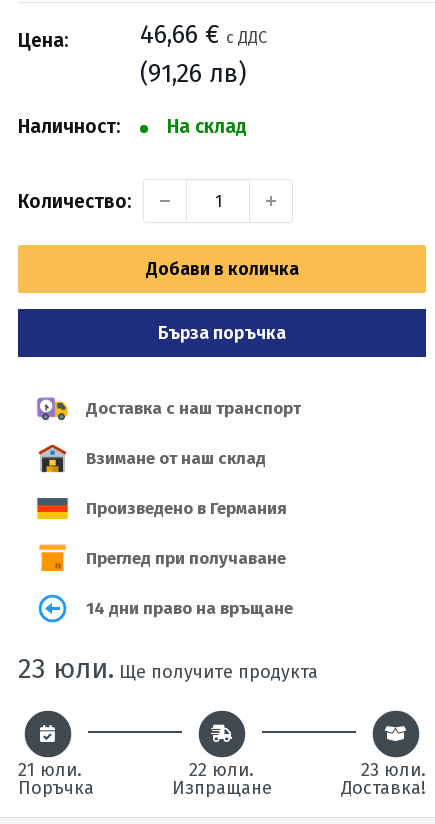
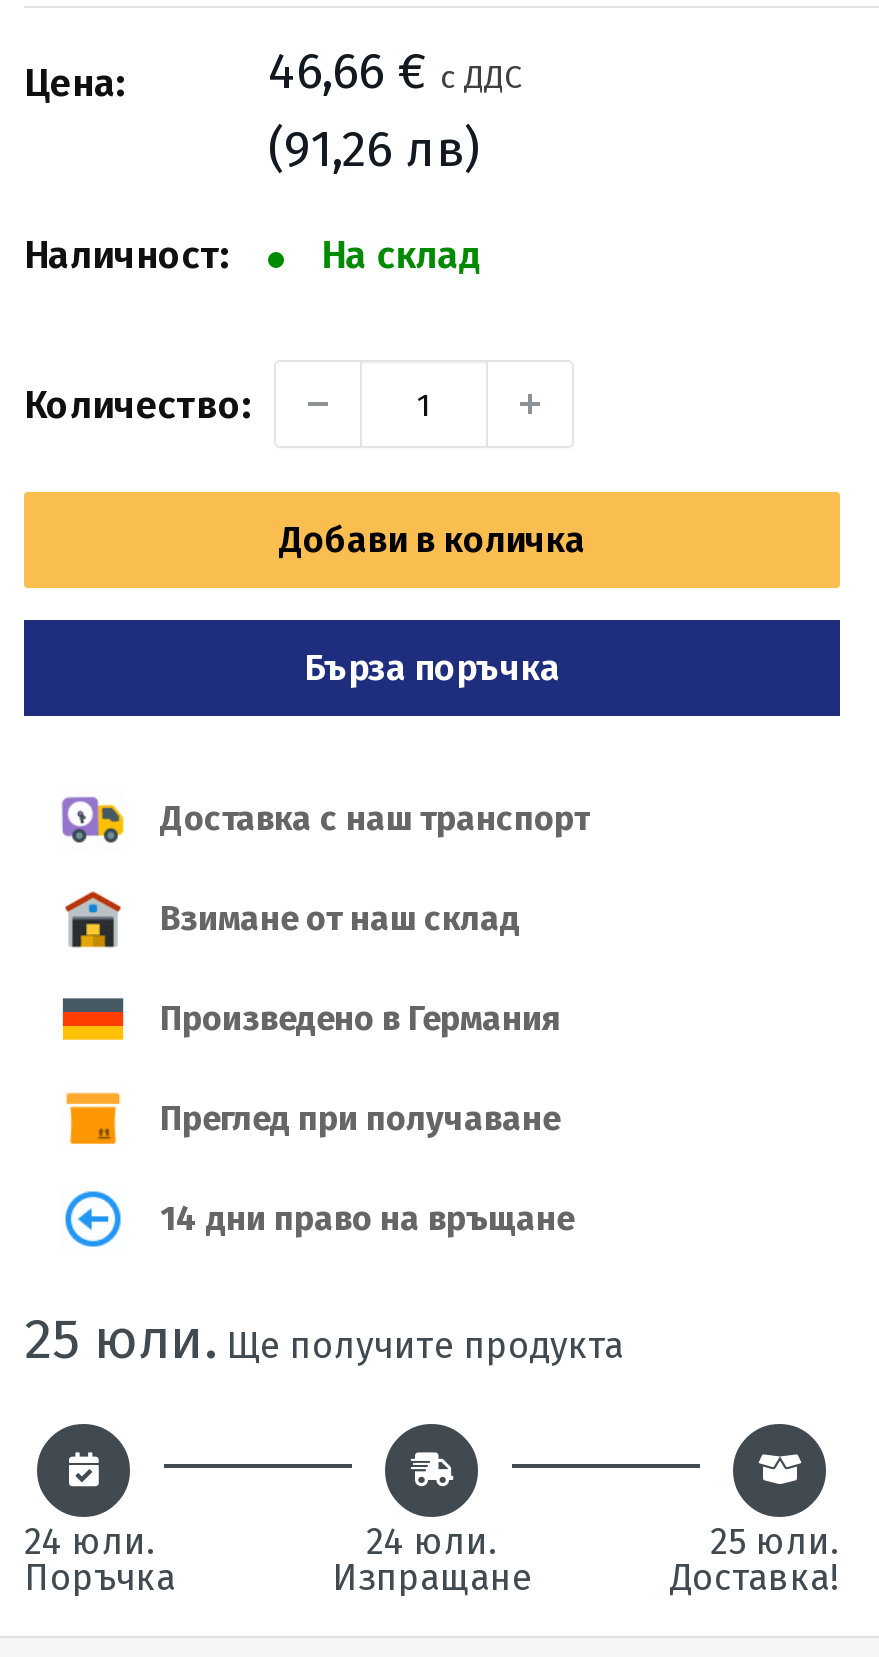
[18,651,318,684] 23 юли. Ще получите продукта -> [24,1305,624,1371] 25 юли. Ще получите продукта
[18,759,82,781] 21 юли. -> [24,1521,156,1565] 24 юли.
[189,759,254,781] 22 юли. -> [366,1521,498,1565] 24 юли.
[361,759,426,781] 23 юли. -> [710,1521,840,1565] 25 юли.

